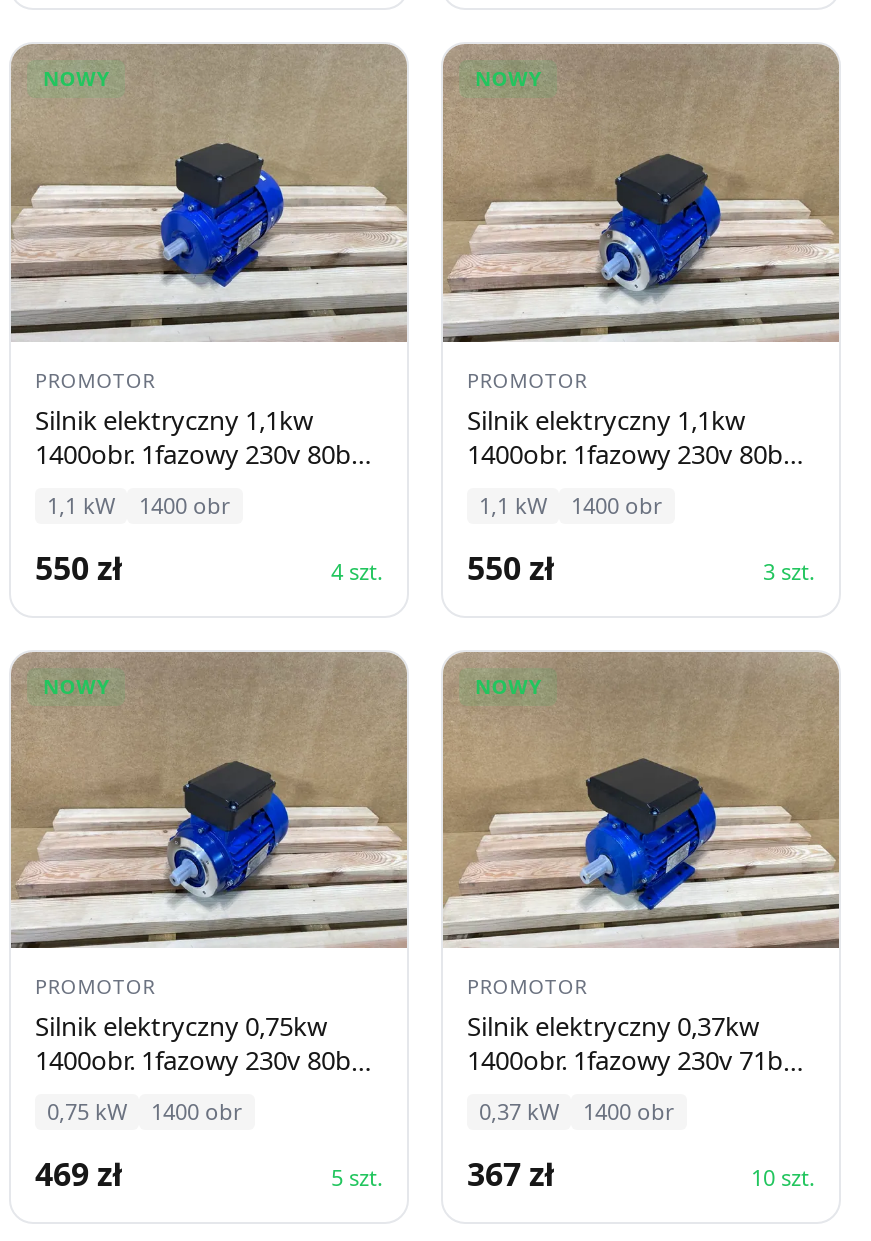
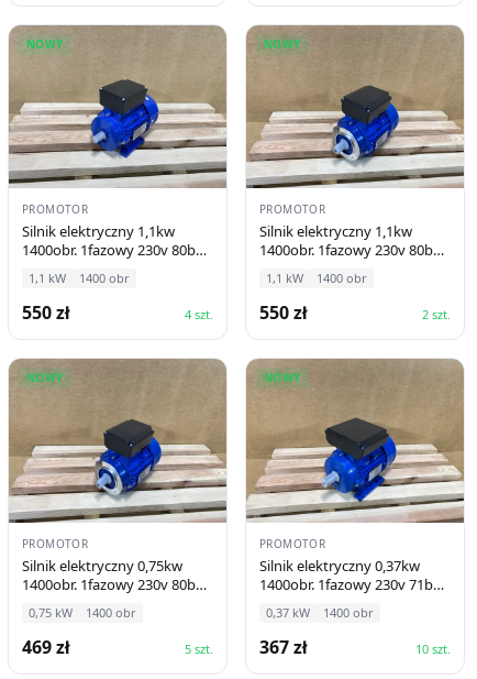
[763,556,815,586] 3 szt. -> [422,306,451,322] 2 szt.

